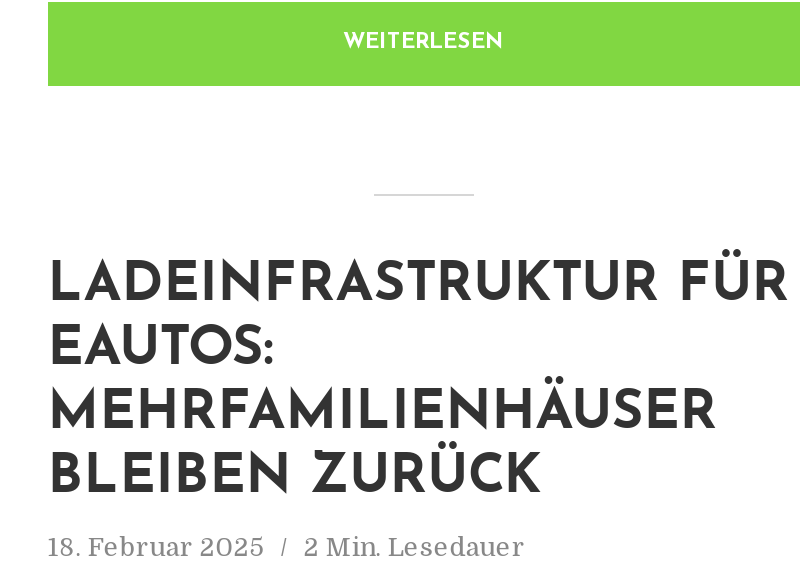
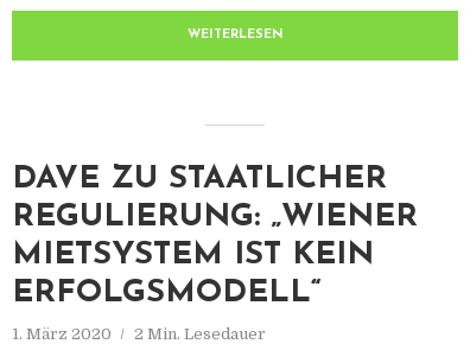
[48,260,790,506] LADEINFRASTRUKTUR FÜR | EAUTOS: | MEHRFAMILIENHÄUSER | BLEIBEN ZURÜCK -> [12,164,418,310] DAVE ZU STAATLICHER | REGULIERUNG: „WIENER | MIETSYSTEM IST KEIN | ERFOLGSMODELL“
[48,532,526,562] 18. Februar 2025 2 Min. Lesedauer -> [12,325,266,343] 1. März 2020 2 Min. Lesedauer

